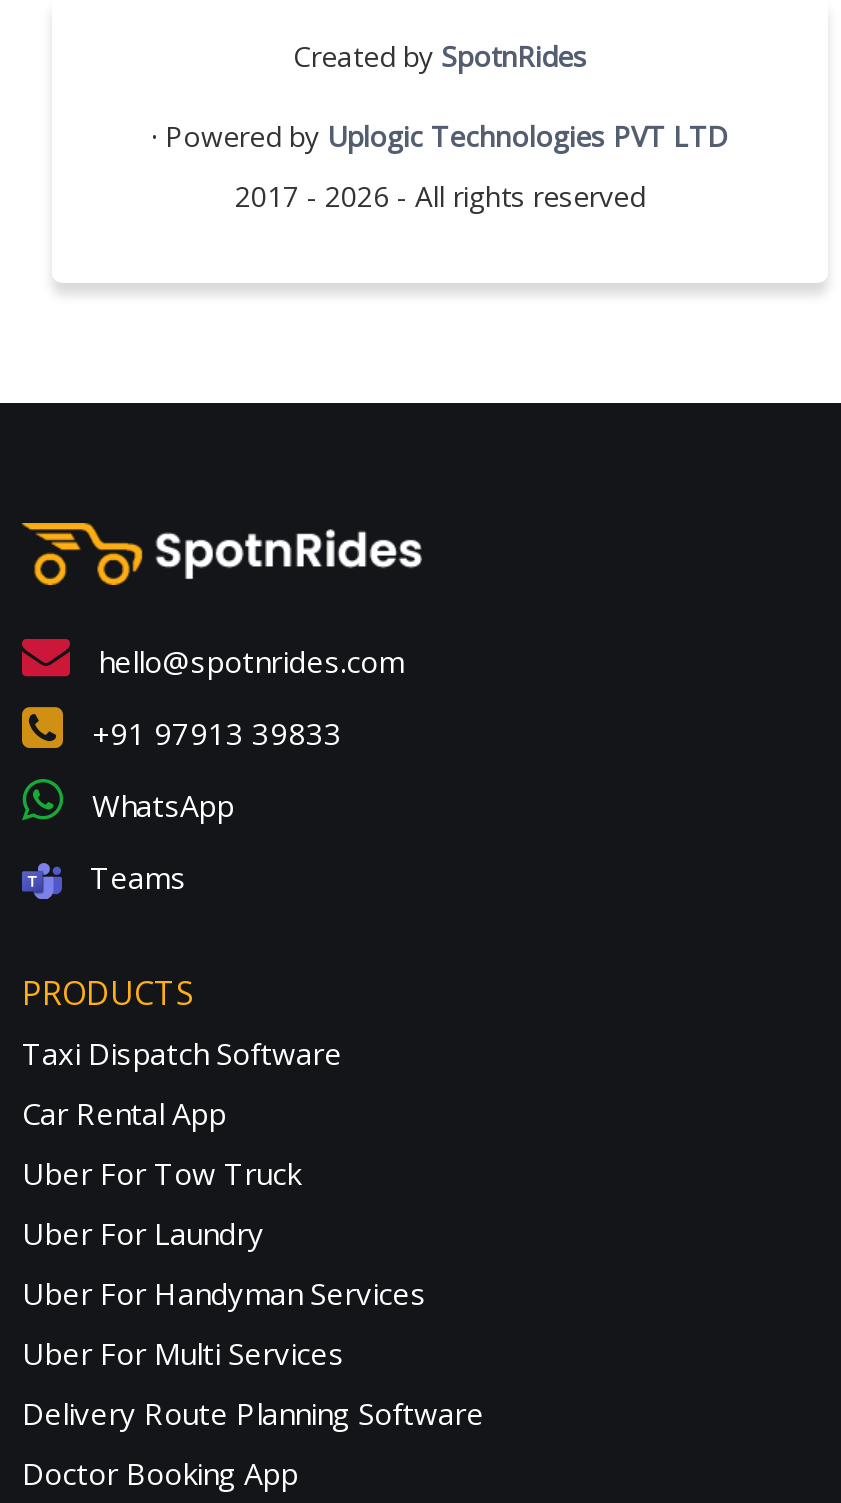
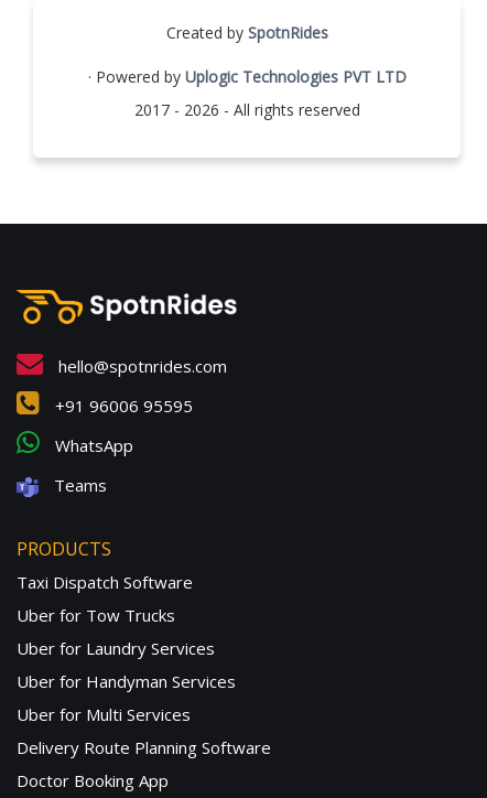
[84,713,342,753] +91 97913 39833 -> [51,395,193,417] +91 96006 95595
[22,1093,426,1373] Car Rental App | Uber For Tow Truck | Uber For Laundry | Uber For Handyman Services | Uber For Multi Services -> [17,604,236,725] Uber for Tow Trucks | Uber for Laundry Services | Uber for Handyman Services | Uber for Multi Services

